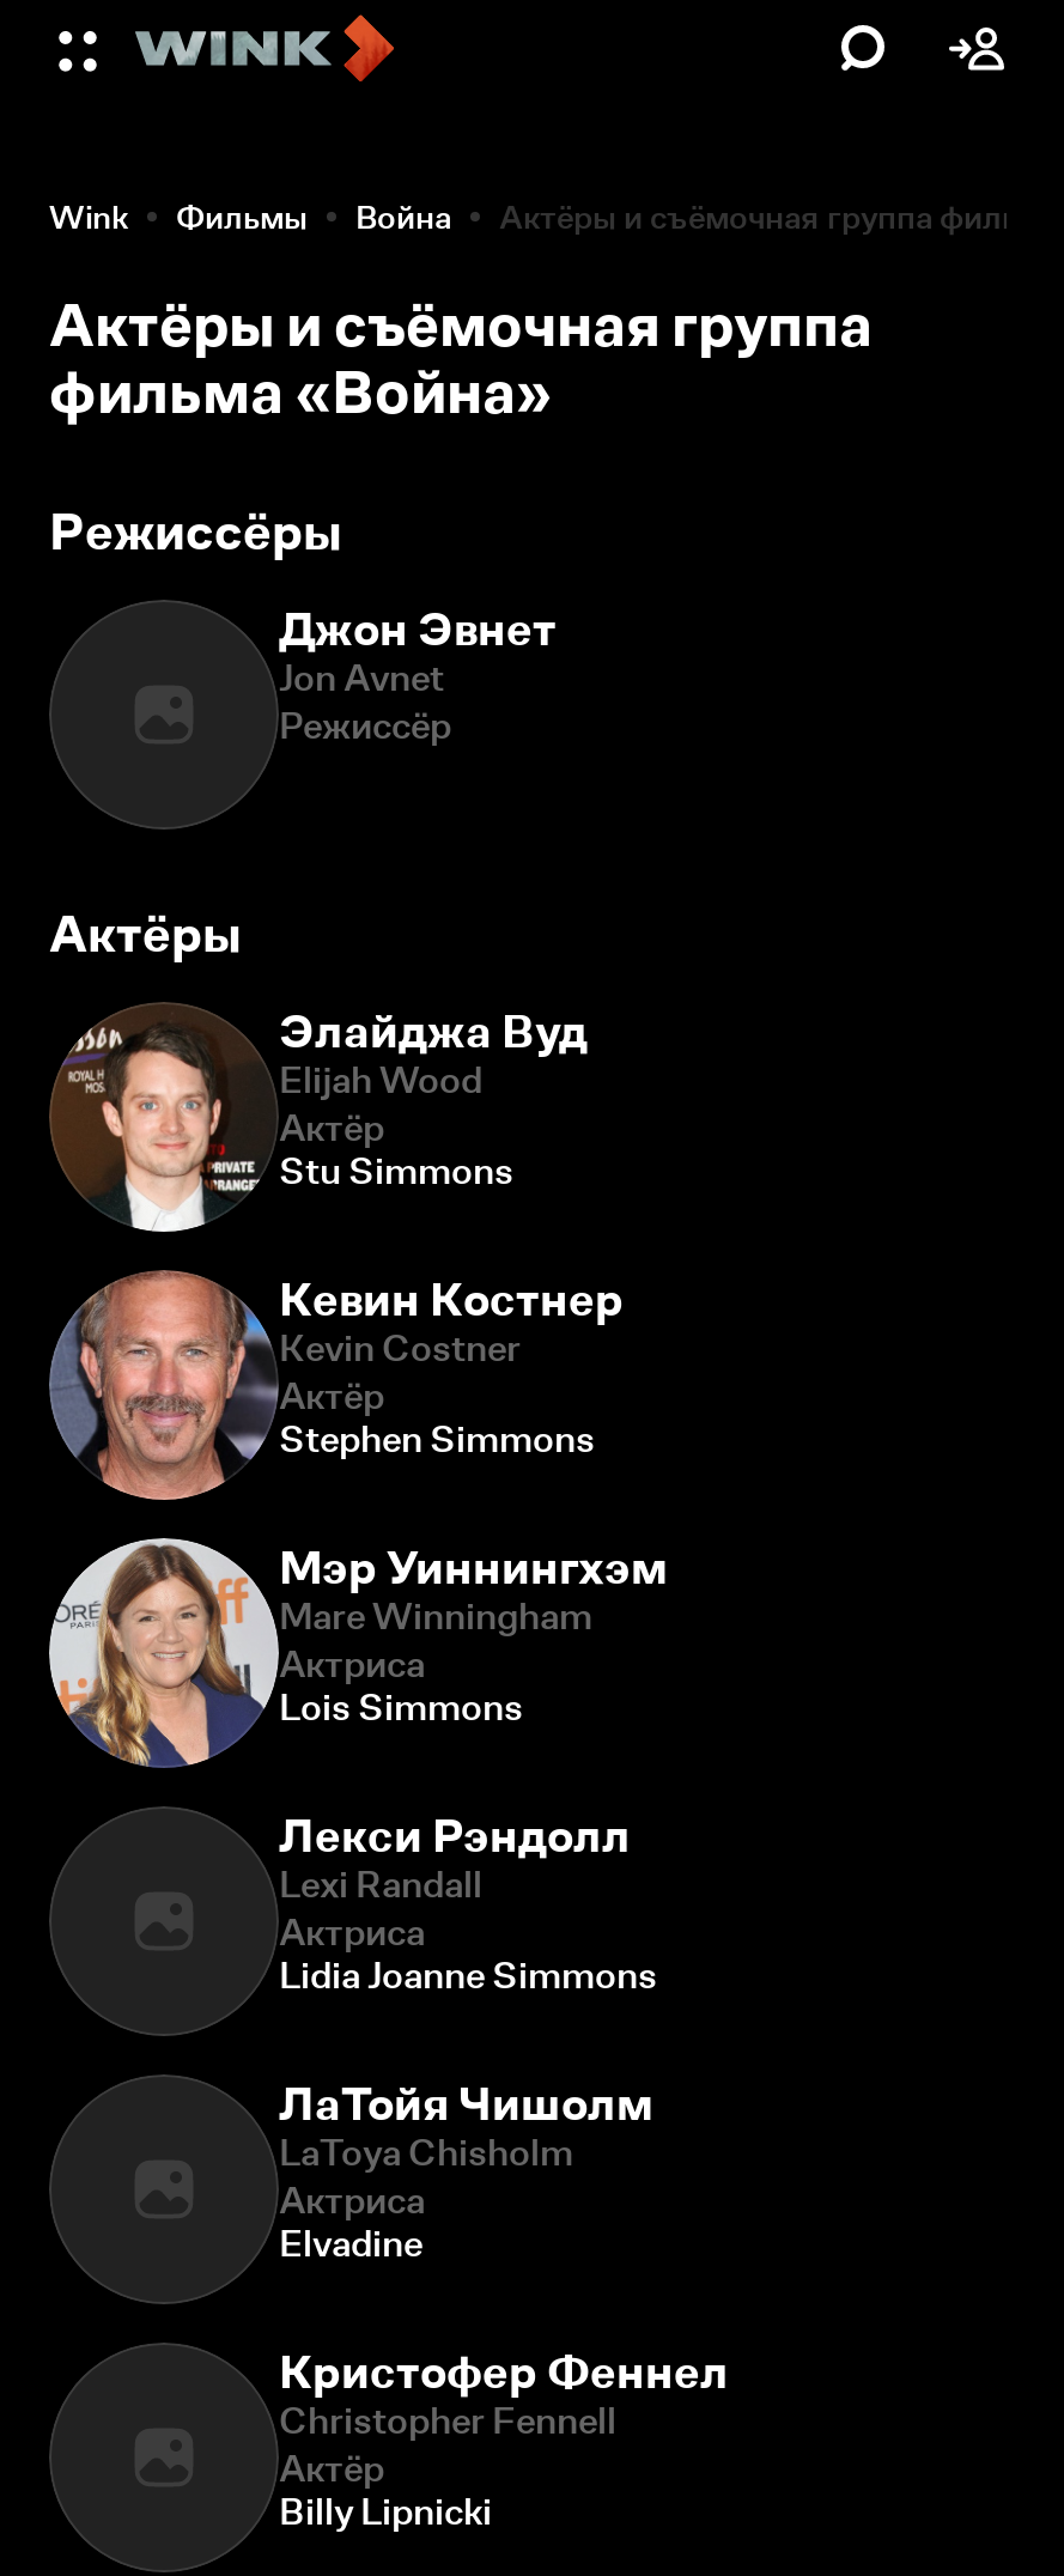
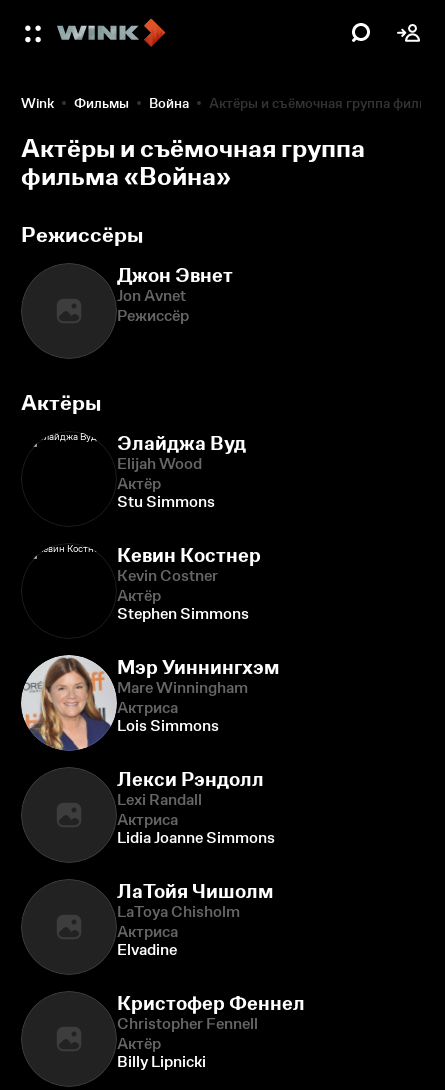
[49,1002,272,1234] [image] -> none
[47,1270,272,1502] [image] -> none

